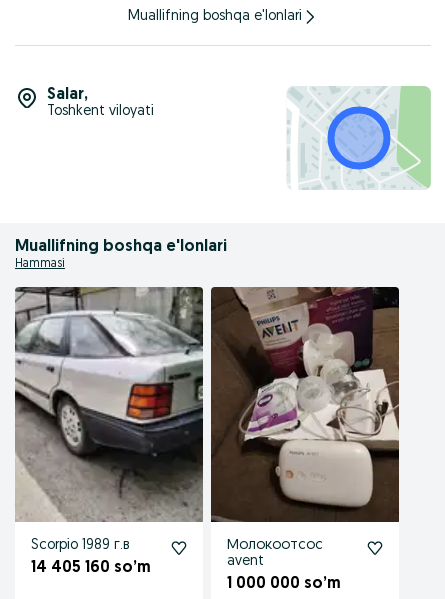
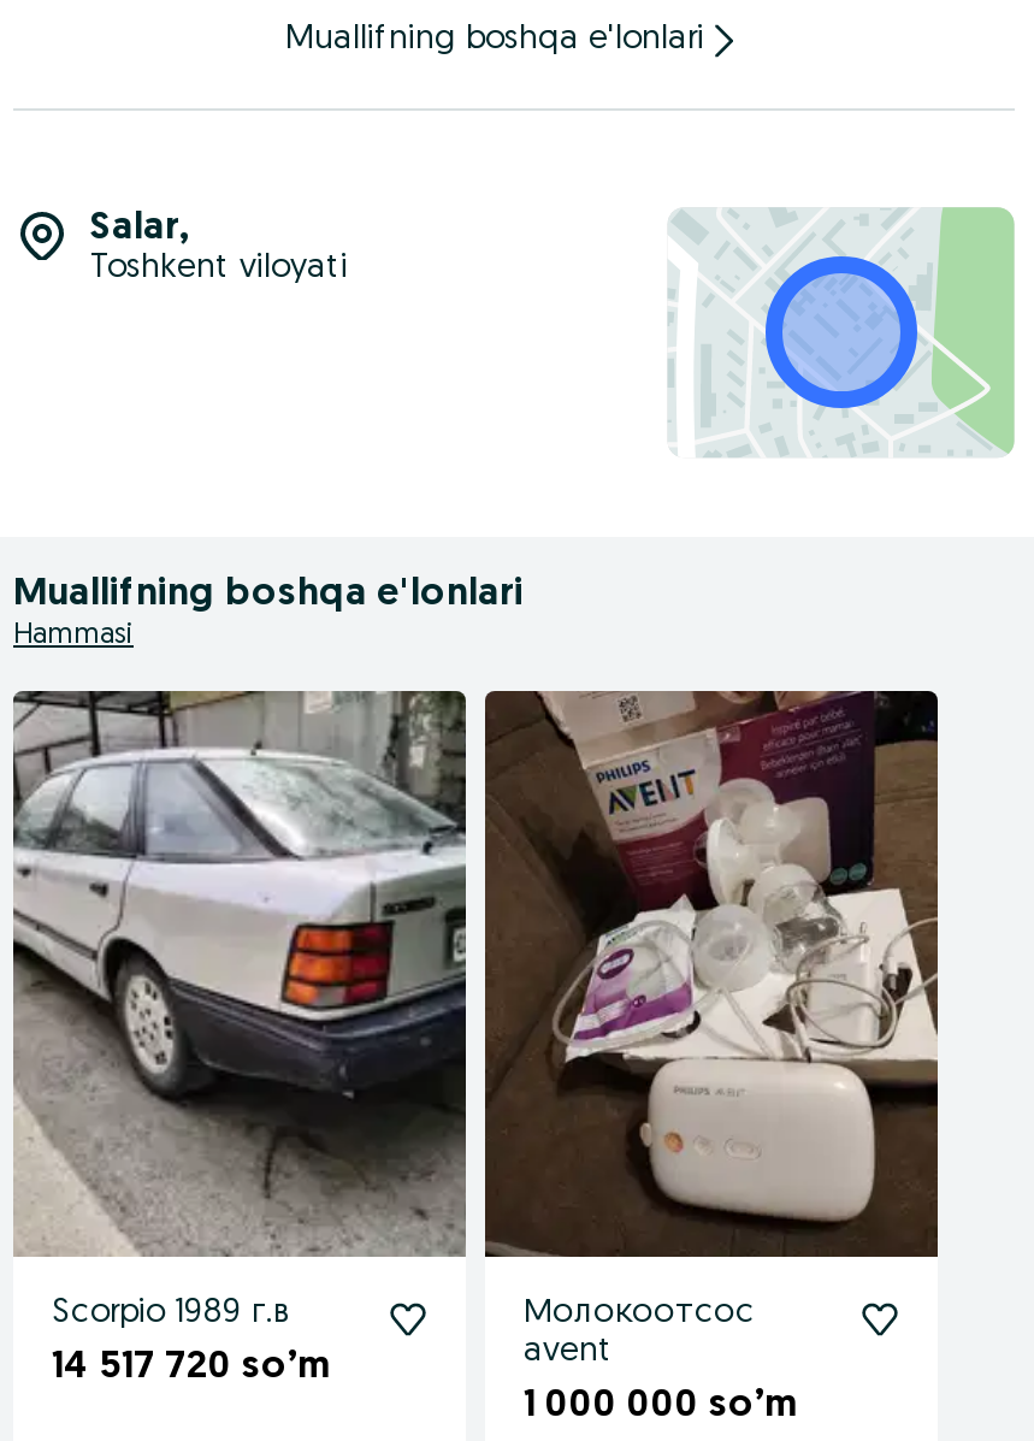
[31,560,151,576] 14 405 160 so’m -> [52,1348,331,1387] 14 517 720 so’m

